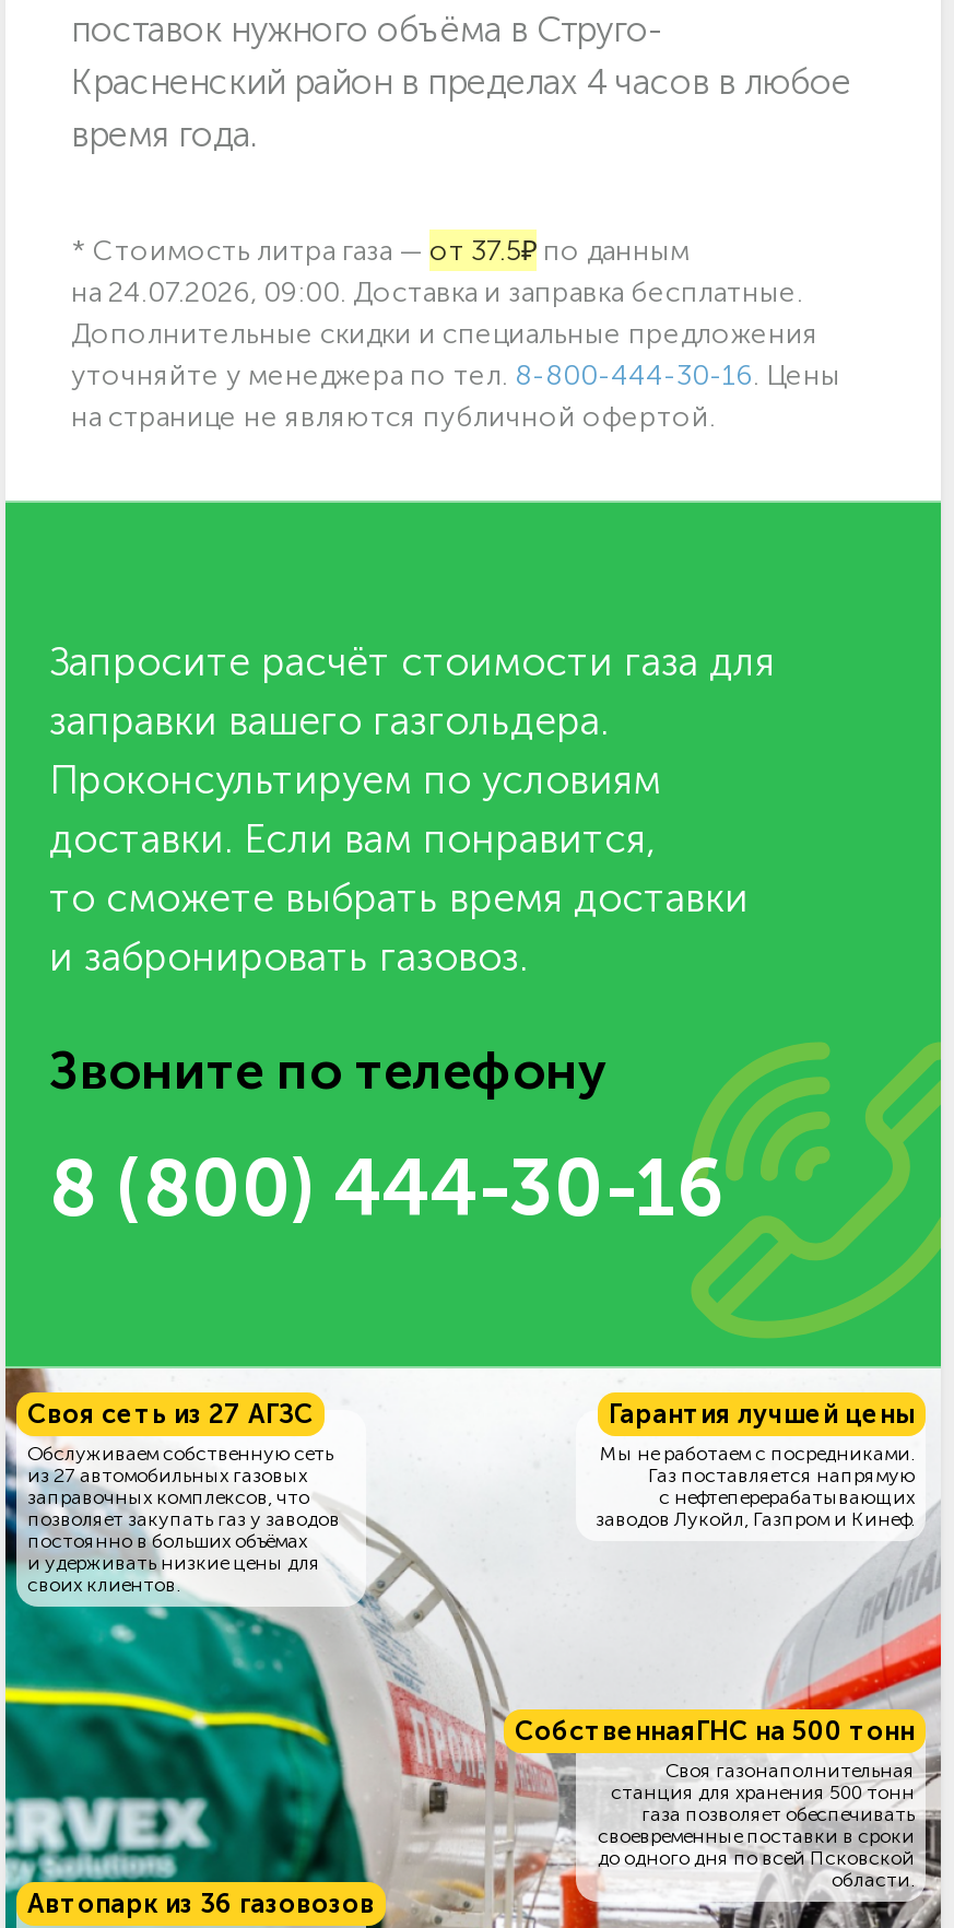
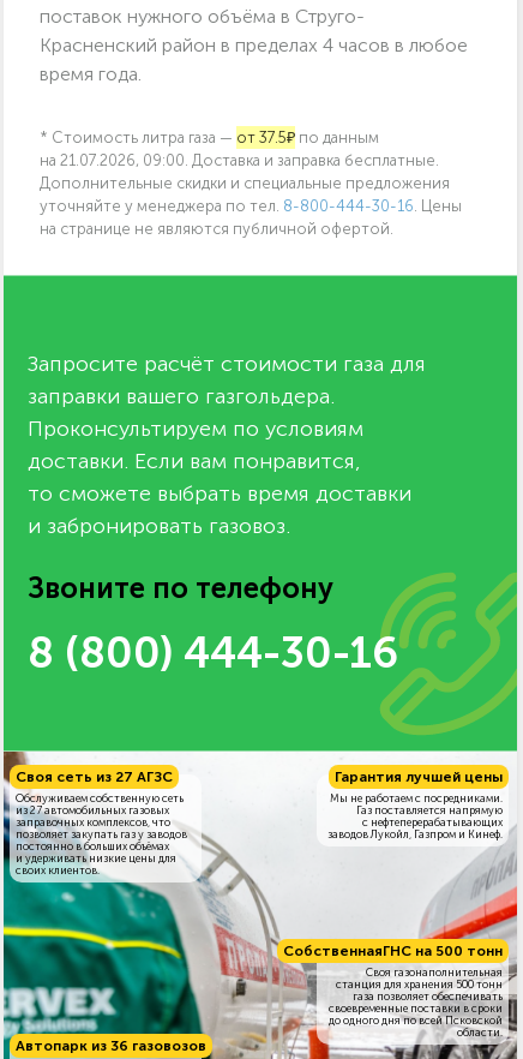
[71,275,803,308] на 24.07.2026, 09:00. Доставка и заправка бесплатные. -> [40,151,439,169] на 21.07.2026, 09:00. Доставка и заправка бесплатные.

